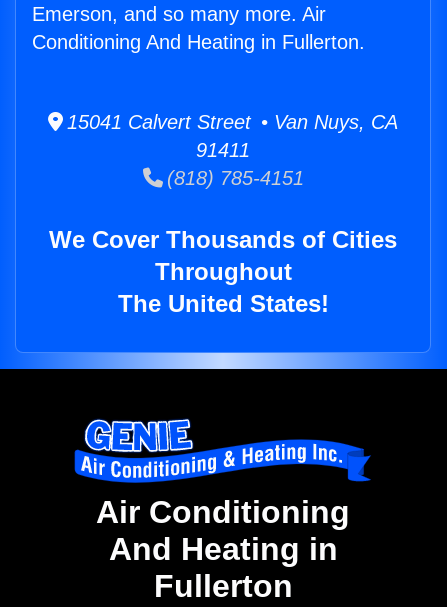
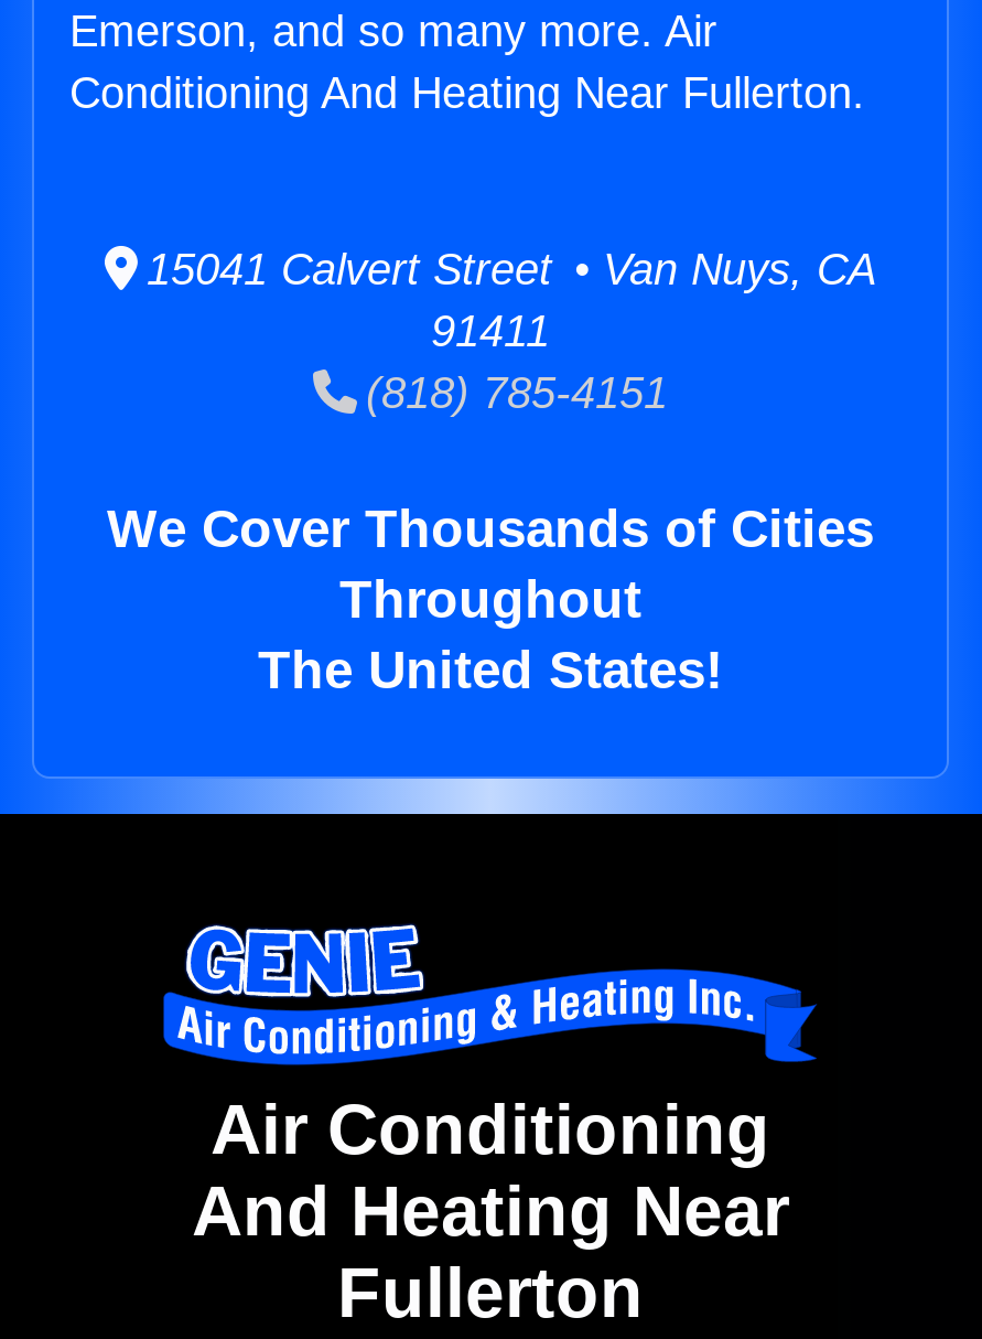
[32,31,365,53] Conditioning And Heating in Fullerton. -> [69,69,865,117] Conditioning And Heating Near Fullerton.
[108,531,337,567] And Heating in -> [192,1172,789,1251] And Heating Near

